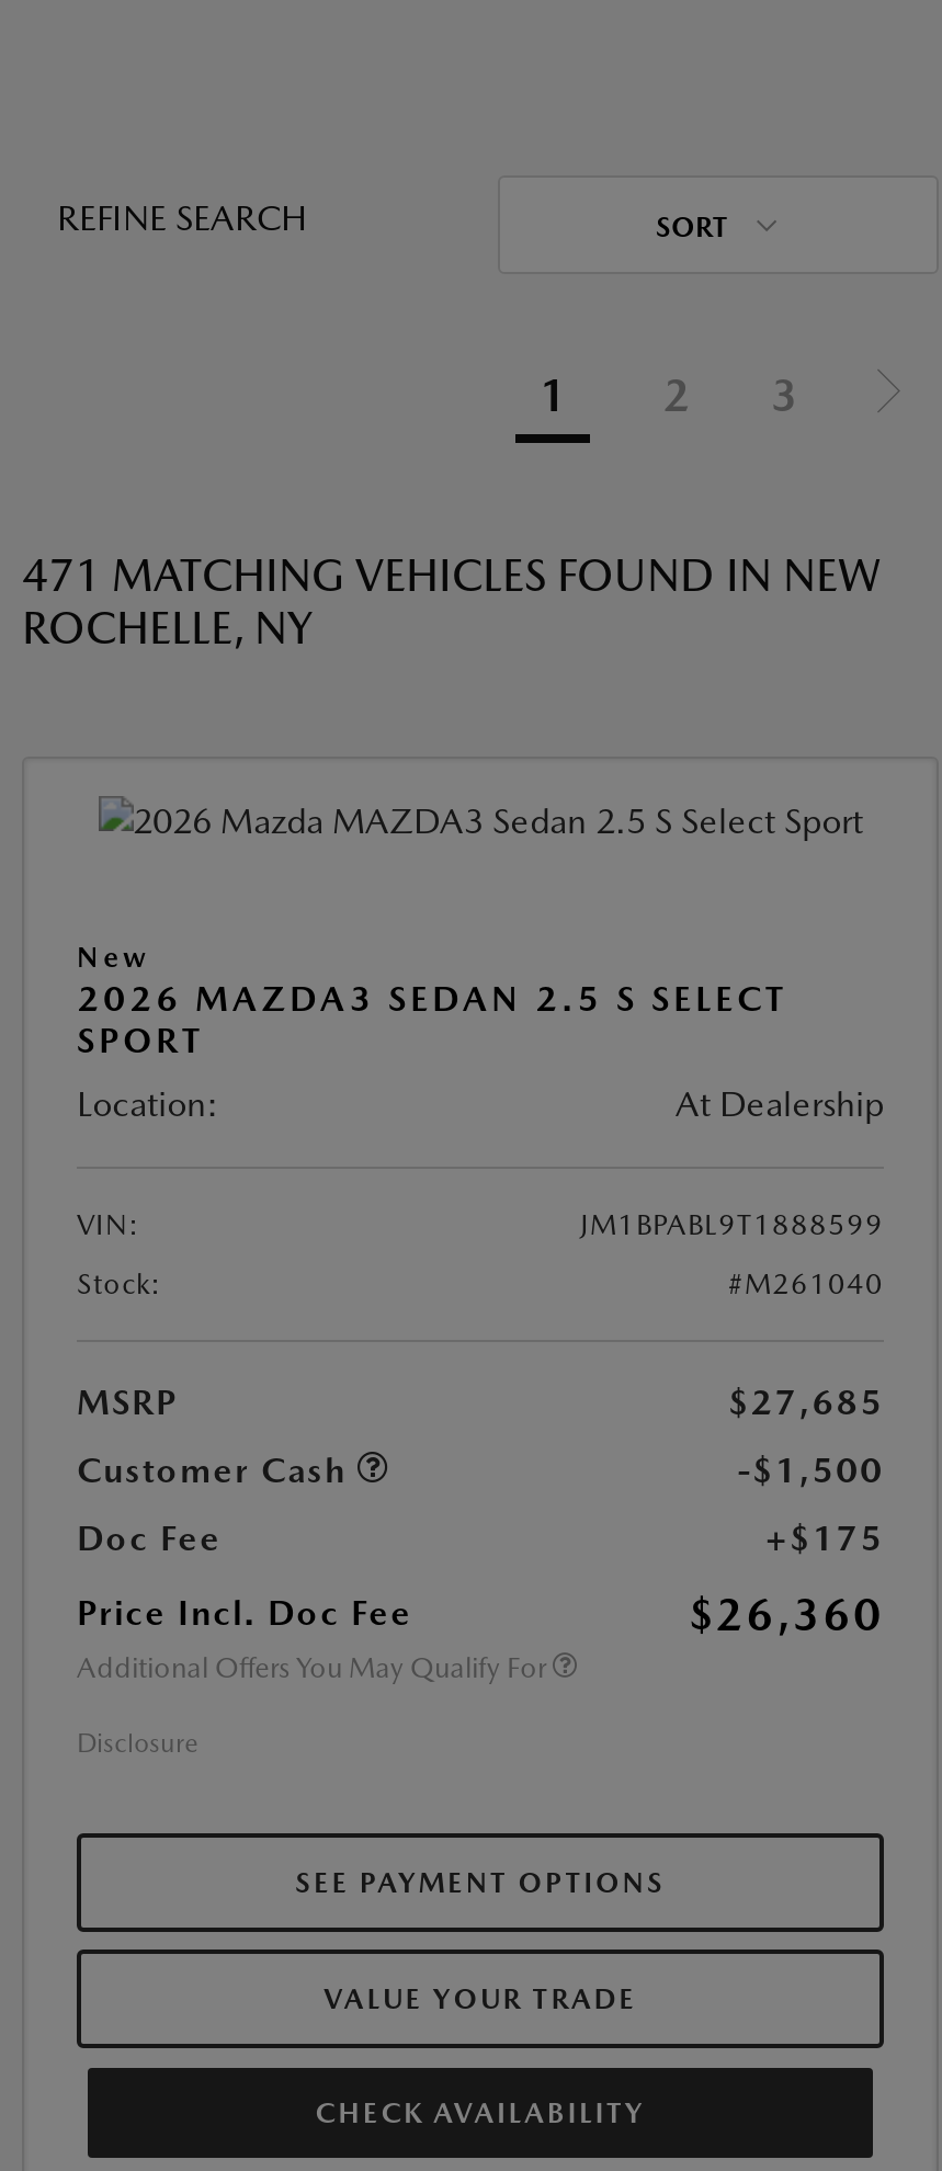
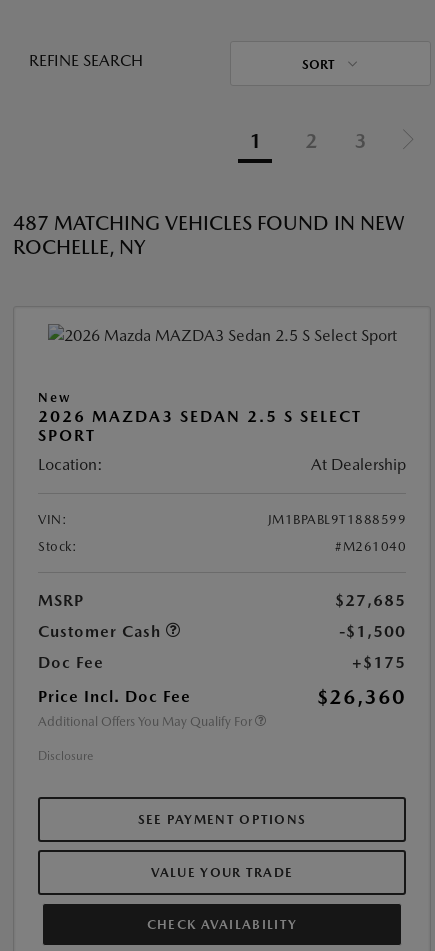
[22,548,882,601] 471 MATCHING VEHICLES FOUND IN NEW -> [13,211,405,235] 487 MATCHING VEHICLES FOUND IN NEW

